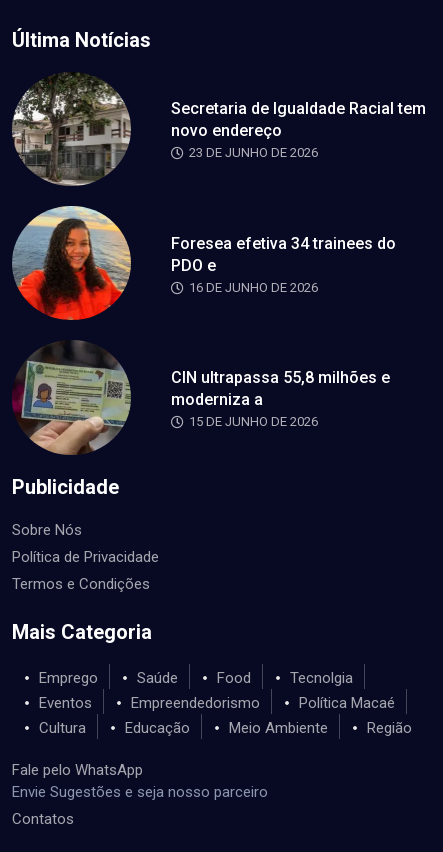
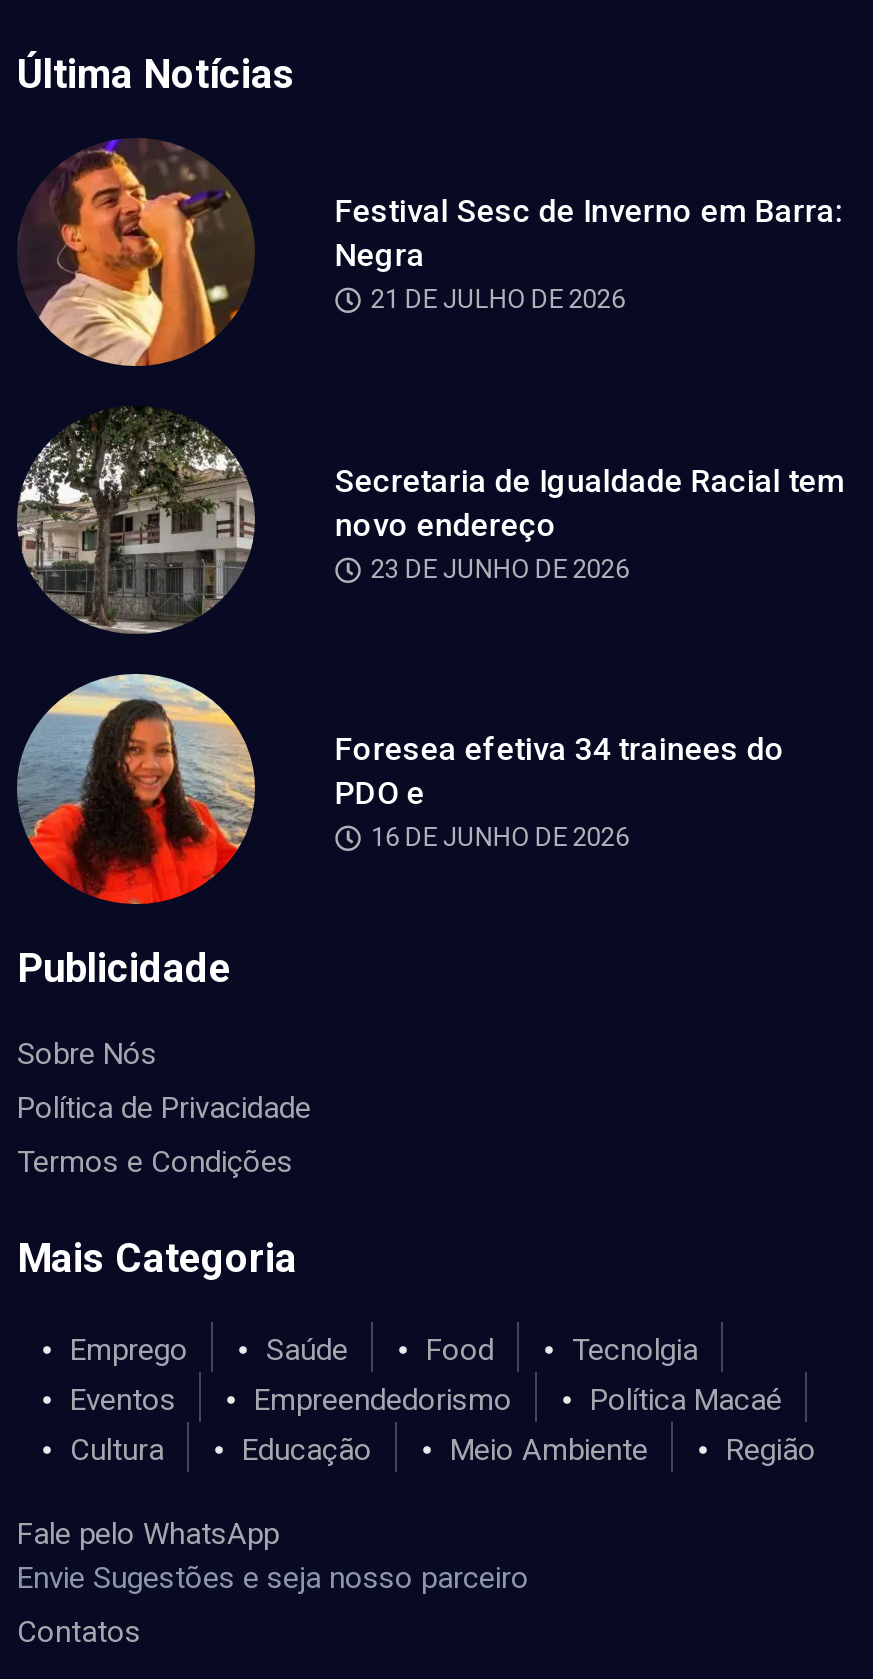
none -> [19,138,843,368] [image] | Festival Sesc de Inverno em Barra: | Negra | 21 DE JULHO DE 2026
moved [11,71,426,295] -> [15,404,845,852]: [image] | Secretaria de Igualdade Racial tem | novo endereço | 23 DE JUNHO DE 2026 | Foresea efetiva 34 trainees do | PDO e | 16 DE JUNHO DE 2026
[12,340,390,455] [image] | CIN ultrapassa 55,8 milhões e | moderniza a | 15 DE JUNHO DE 2026 -> none

